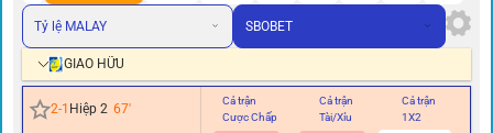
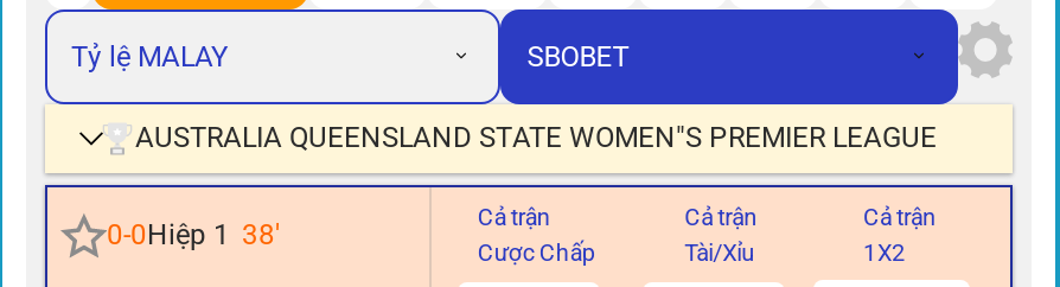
[64,56,124,71] GIAO HỮU -> [135,120,937,153] AUSTRALIA QUEENSLAND STATE WOMEN"S PREMIER LEAGUE
[51,101,129,116] 2-1Hiệp 2 67 -> [107,217,275,250] 0-0Hiệp 1 38

